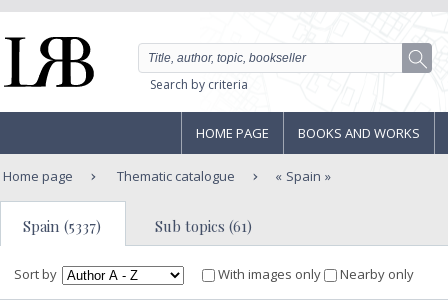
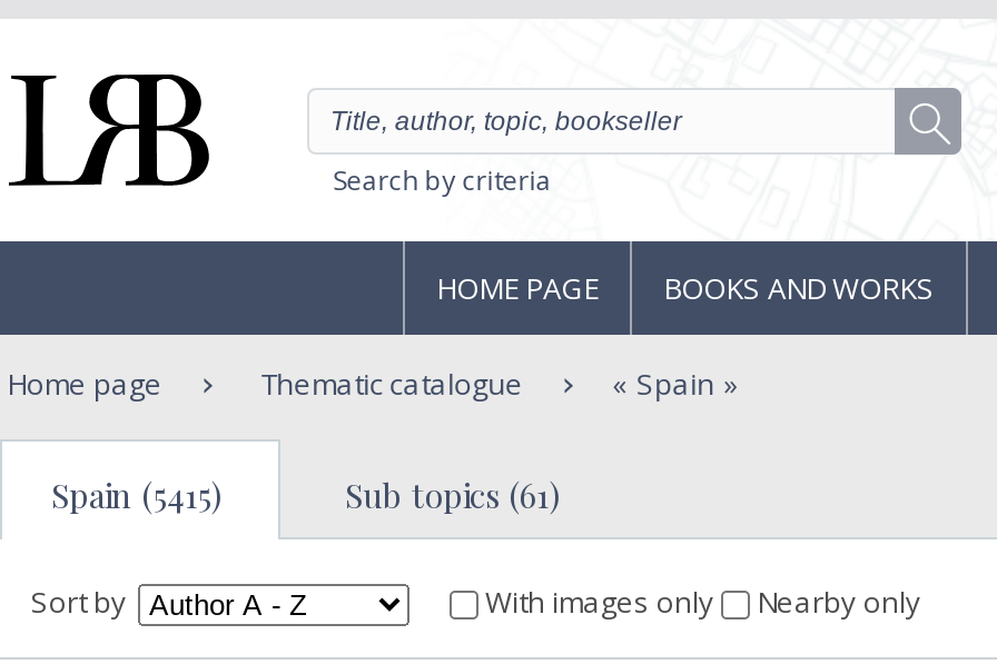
[23,216,101,236] Spain (5337) -> [51,473,223,518] Spain (5415)

